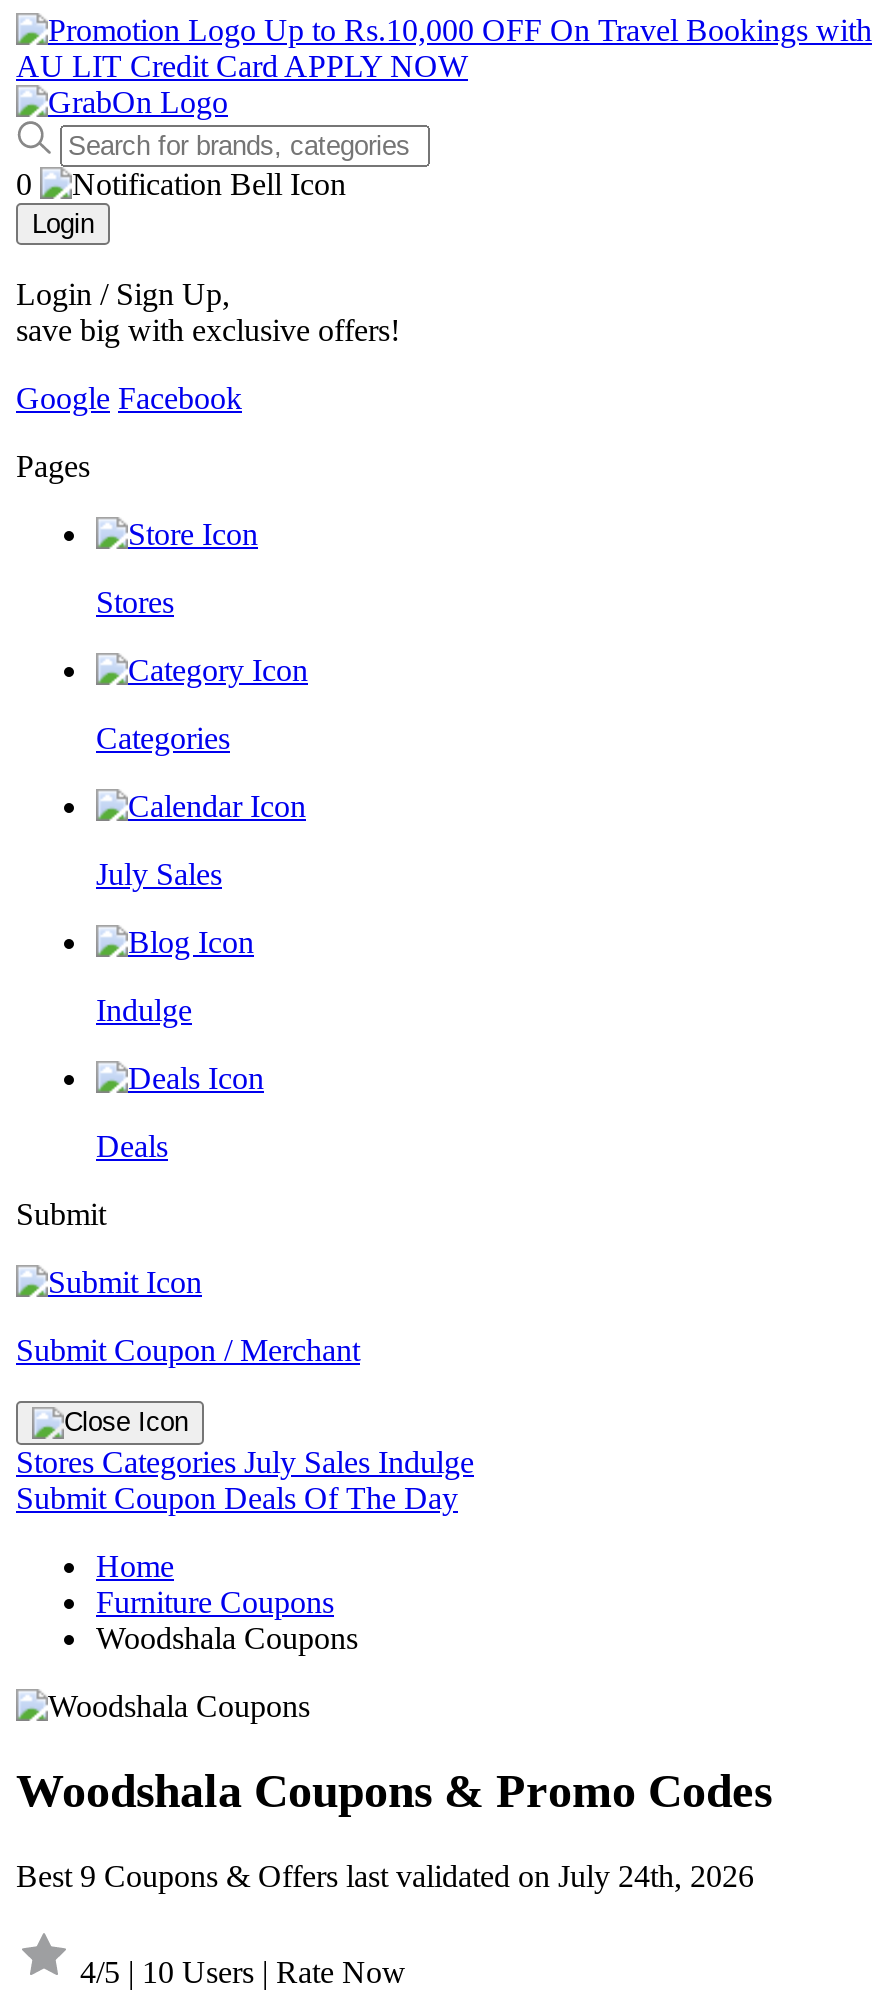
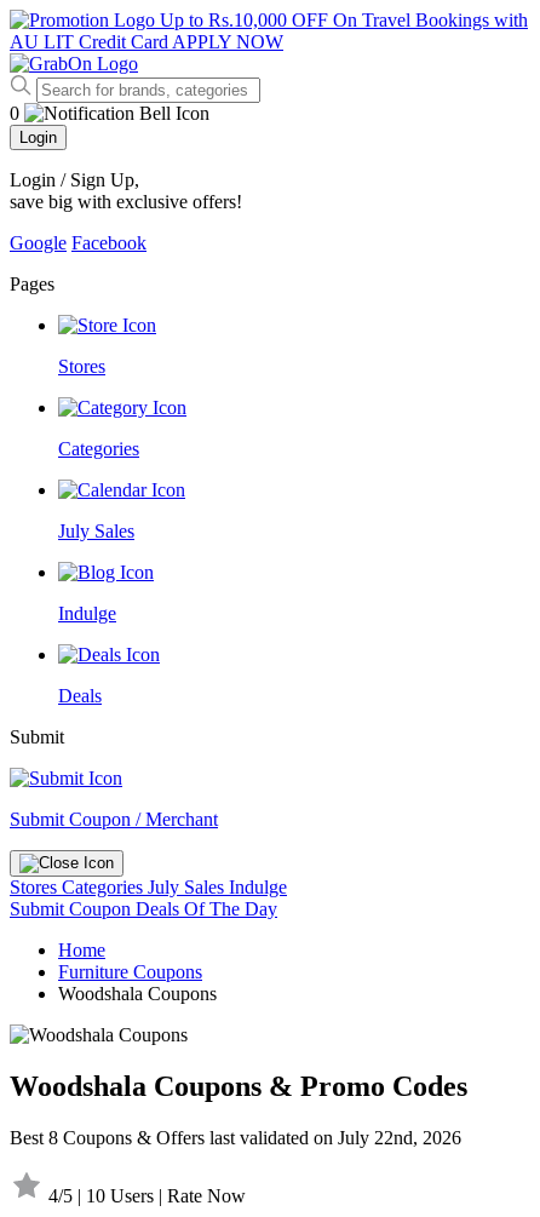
[16,1859,754,1893] Best 9 Coupons & Offers last validated on July 24th, 2026 -> [10,1127,461,1148] Best 8 Coupons & Offers last validated on July 22nd, 2026

